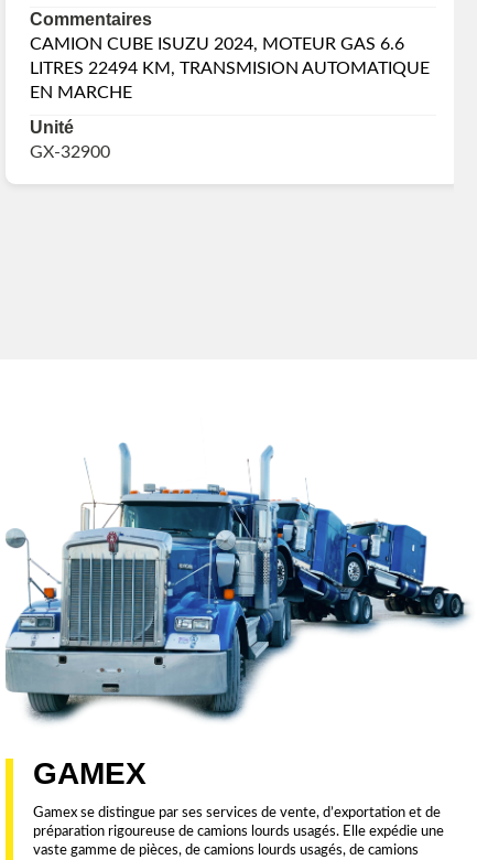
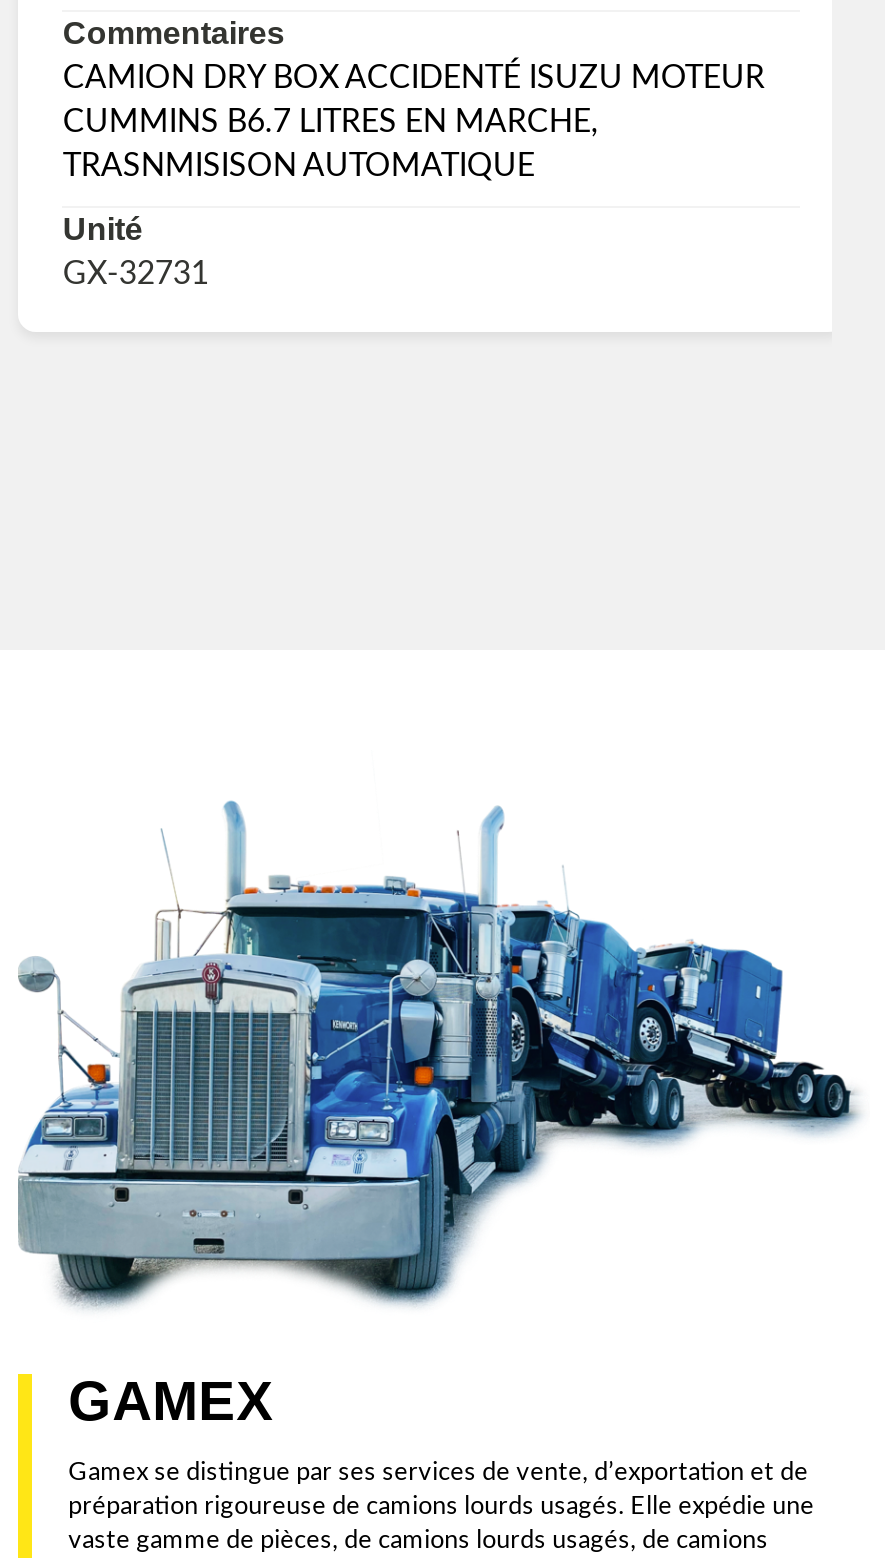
[30,35,430,101] CAMION CUBE ISUZU 2024, MOTEUR GAS 6.6 | LITRES 22494 KM, TRANSMISION AUTOMATIQUE | EN MARCHE -> [63,61,765,181] CAMION DRY BOX ACCIDENTÉ ISUZU MOTEUR | CUMMINS B6.7 LITRES EN MARCHE, | TRASNMISISON AUTOMATIQUE
[30,143,111,161] GX-32900 -> [63,257,209,289] GX-32731

